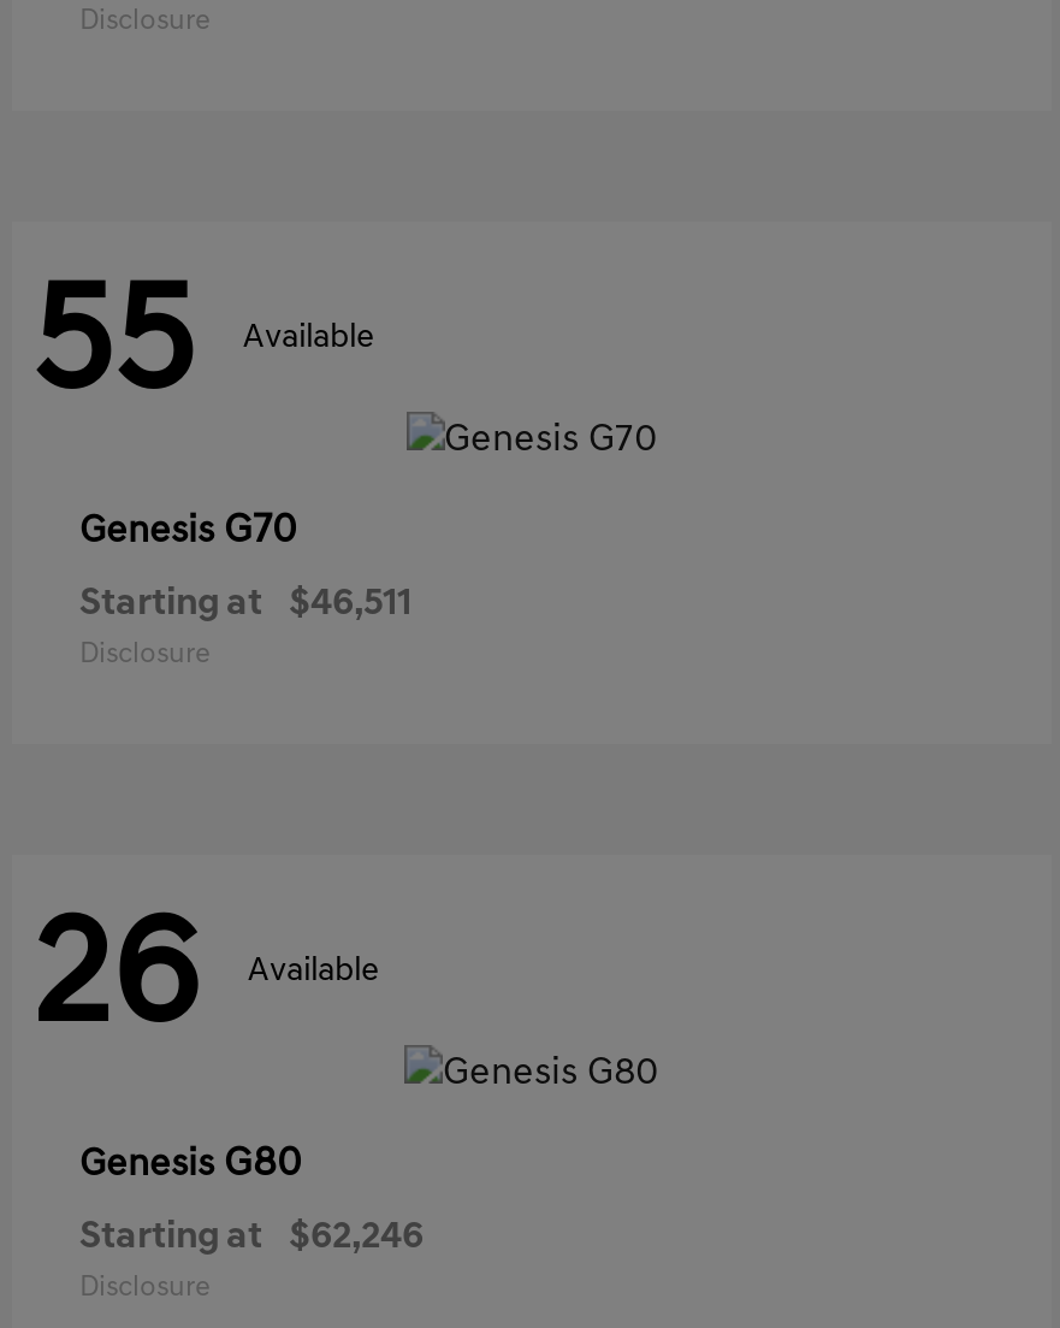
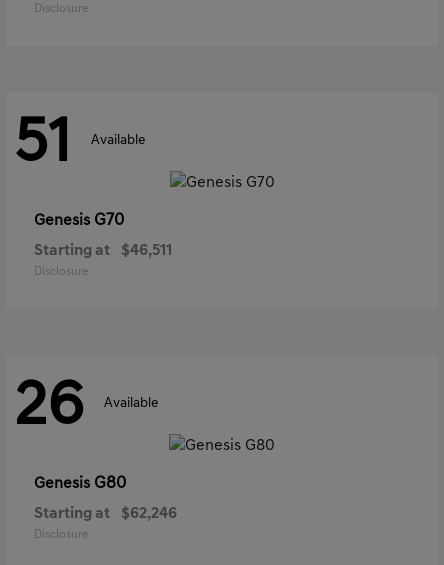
[31,272,375,426] 55 Available -> [14,113,146,177] 51 Available

